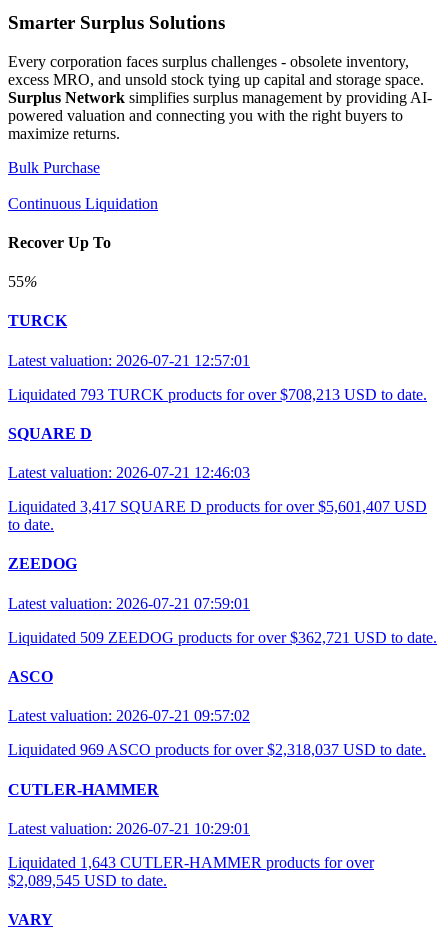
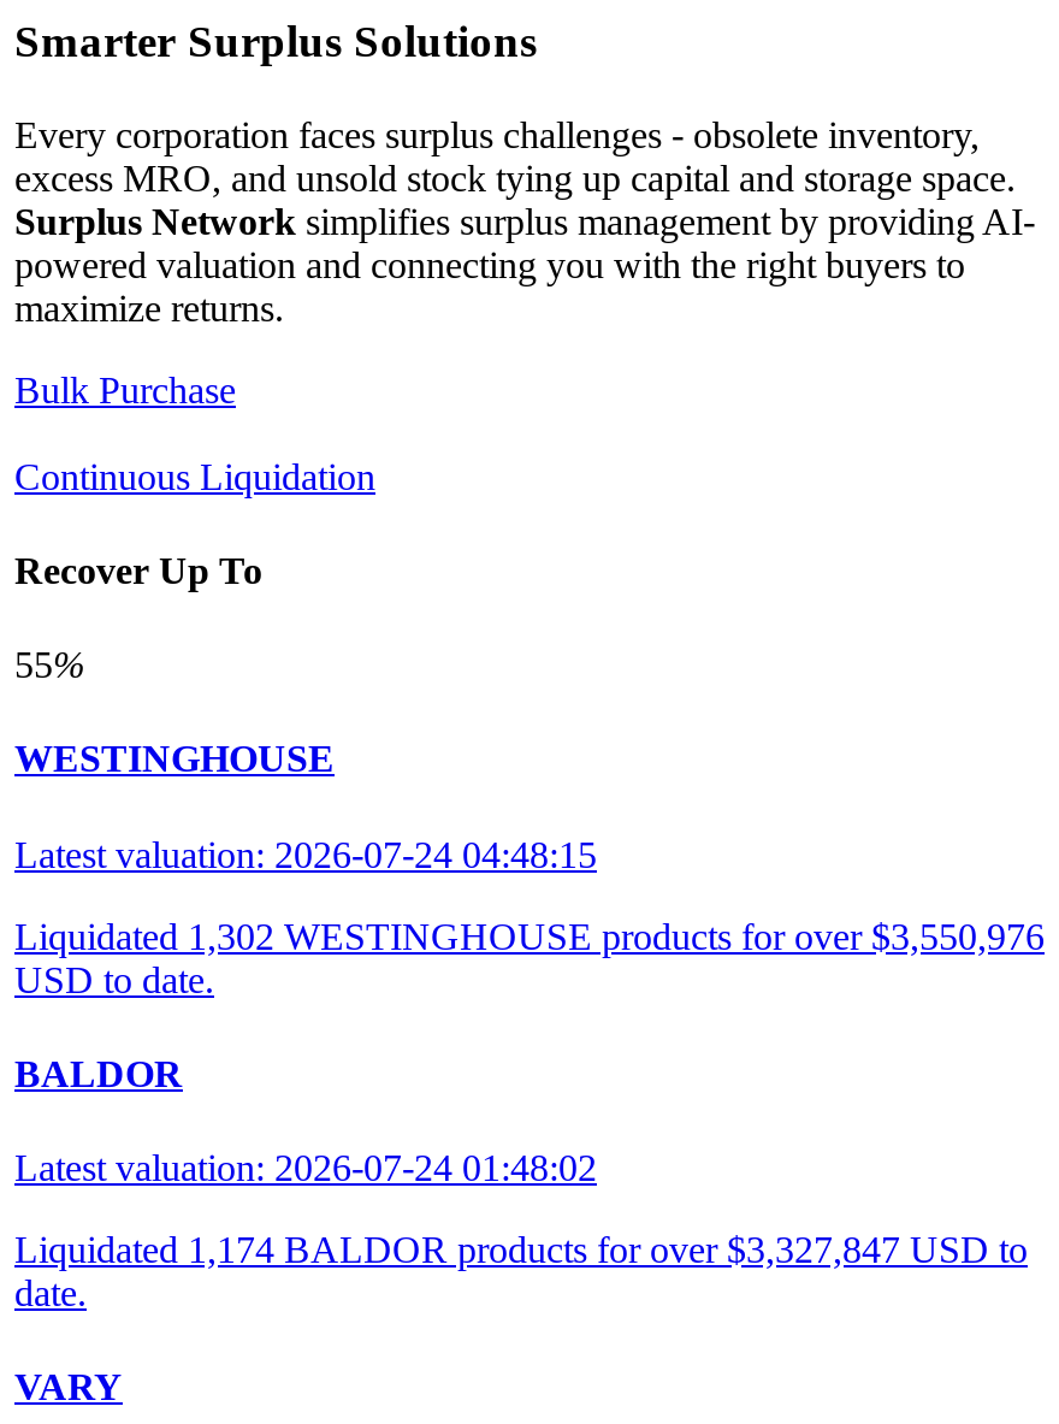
[8,312,437,889] TURCK | Latest valuation: 2026-07-21 12:57:01 | Liquidated 793 TURCK products for over $708,213 USD to date. | SQUARE D | Latest valuation: 2026-07-21 12:46:03 | Liquidated 3,417 SQUARE D products for over $5,601,407 USD | to date. | ZEEDOG | Latest valuation: 2026-07-21 07:59:01 | Liquidated 509 ZEEDOG products for over $362,721 USD to date. | ASCO | Latest valuation: 2026-07-21 09:57:02 | Liquidated 969 ASCO products for over $2,318,037 USD to date. | CUTLER-HAMMER | Latest valuation: 2026-07-21 10:29:01 | Liquidated 1,643 CUTLER-HAMMER products for over | $2,089,545 USD to date. -> [14,739,1045,1314] WESTINGHOUSE | Latest valuation: 2026-07-24 04:48:15 | Liquidated 1,302 WESTINGHOUSE products for over $3,550,976 | USD to date. | BALDOR | Latest valuation: 2026-07-24 01:48:02 | Liquidated 1,174 BALDOR products for over $3,327,847 USD to | date.

